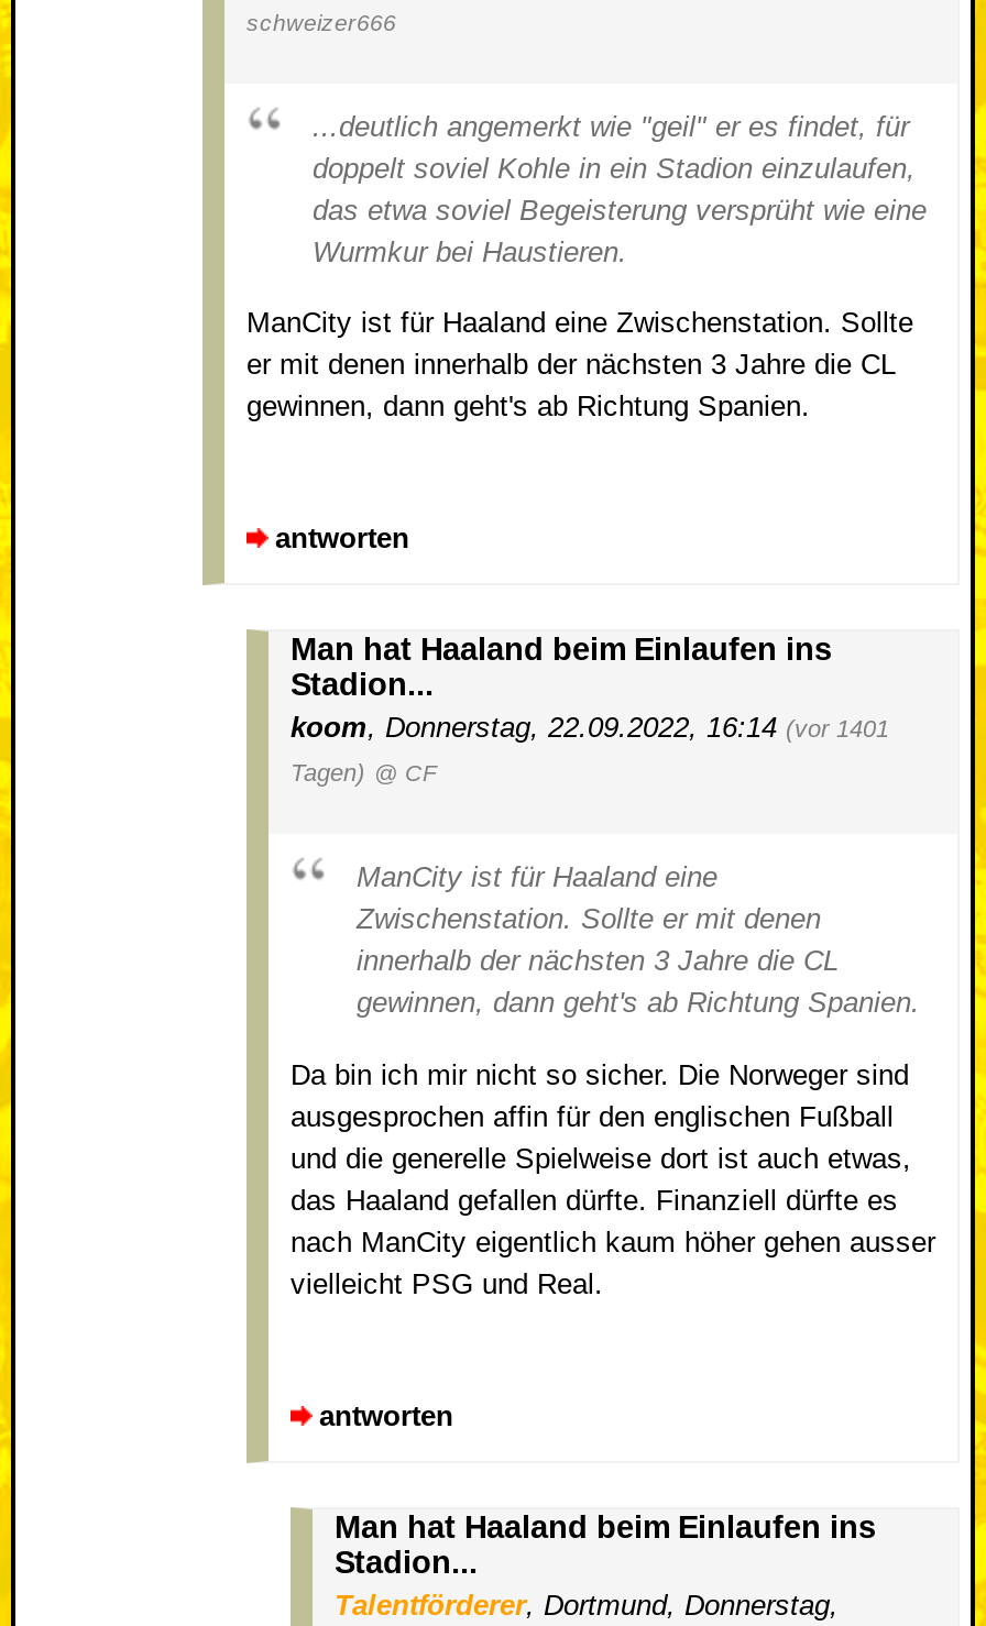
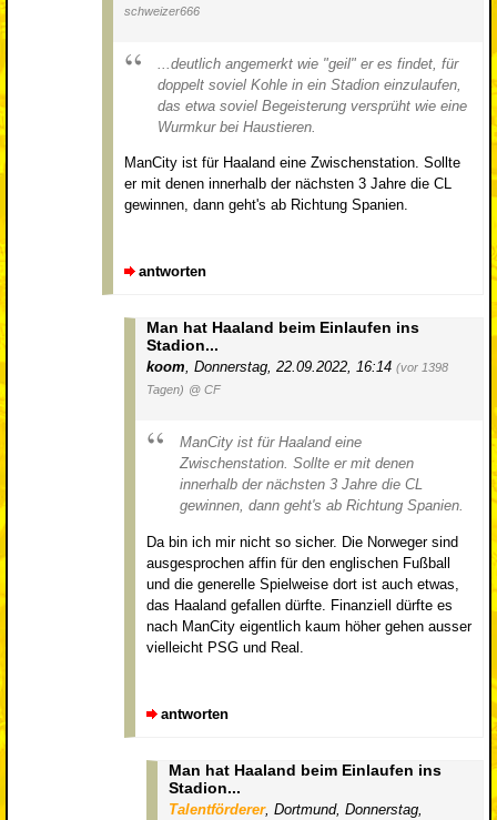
[291,711,889,744] koom, Donnerstag, 22.09.2022, 16:14 (vor 1401 -> [146,359,448,375] koom, Donnerstag, 22.09.2022, 16:14 (vor 1398

